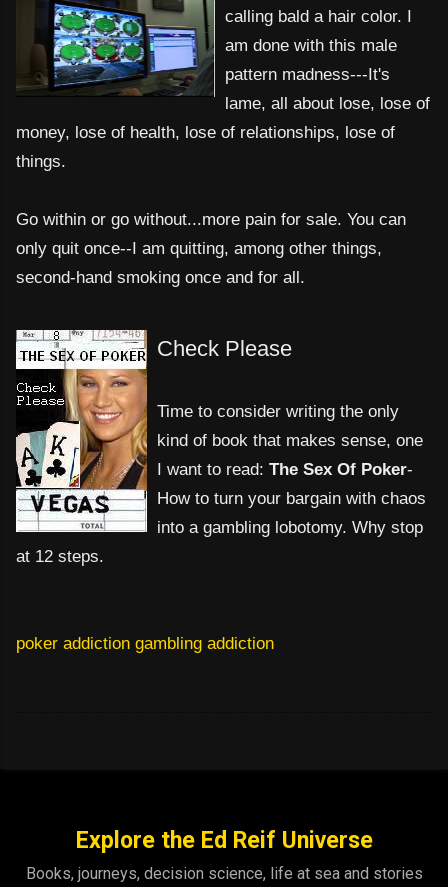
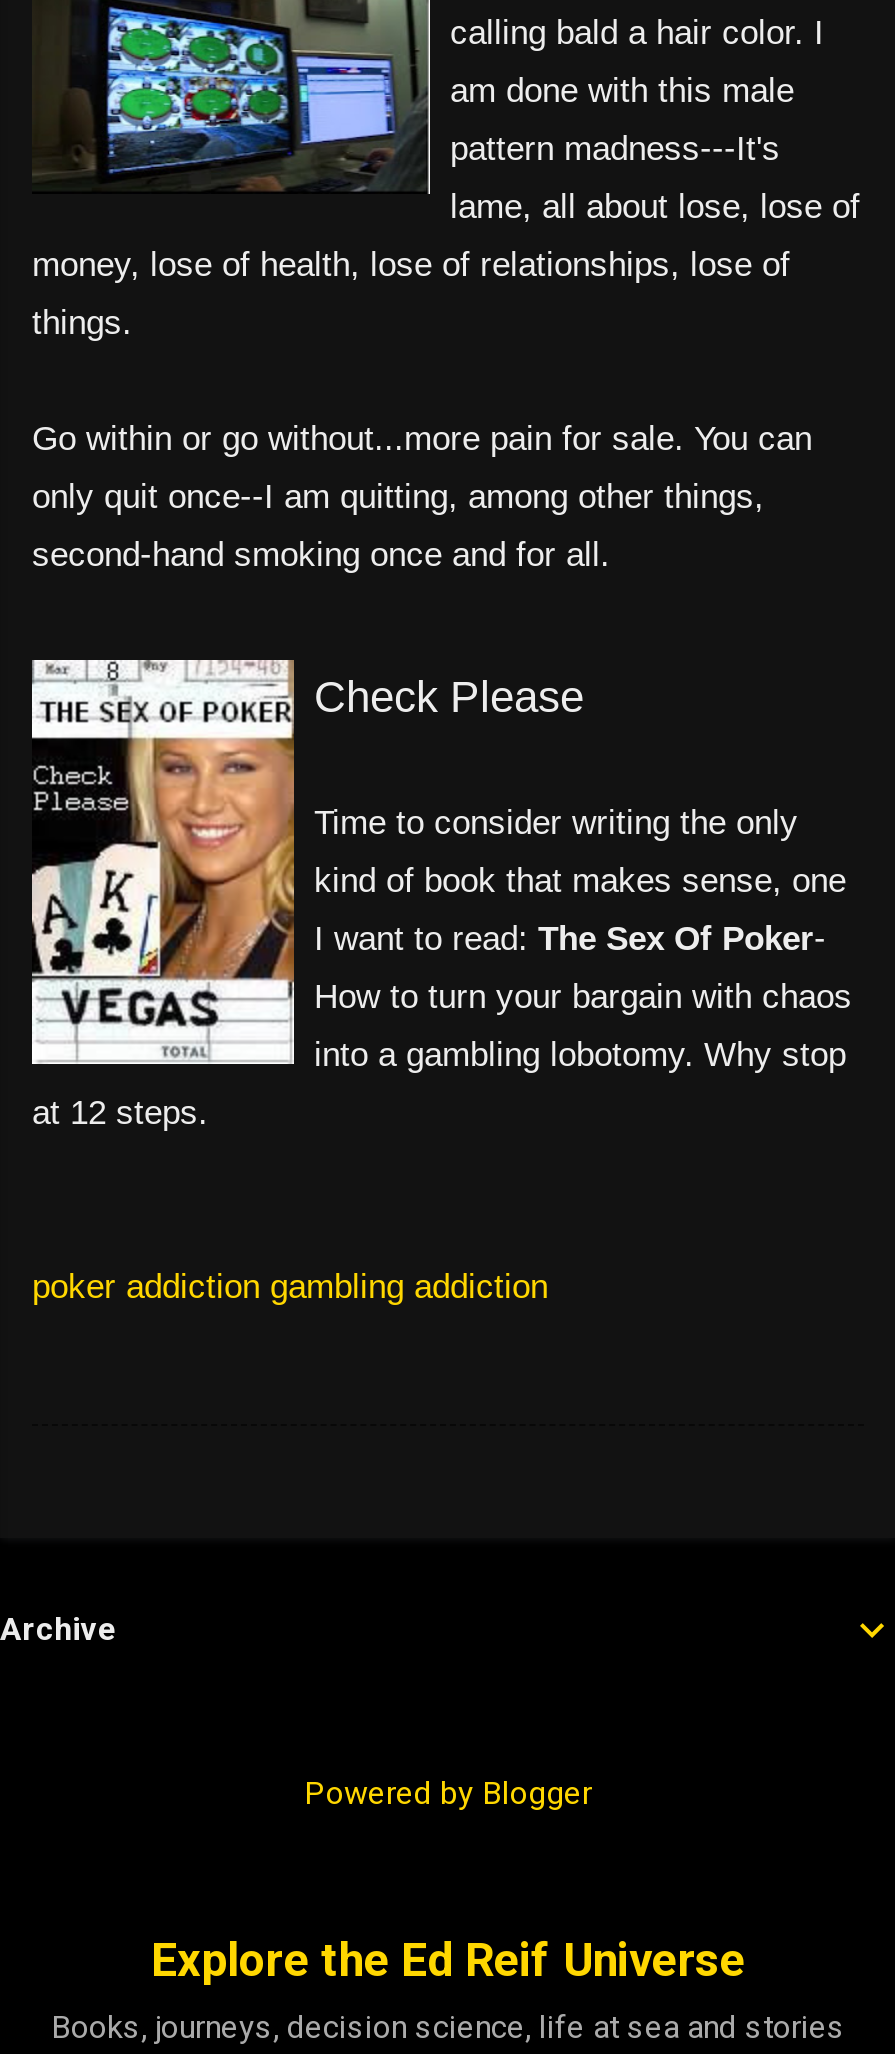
none -> [0,1609,118,1647] Archive
none -> [304,1774,592,1812] Powered by Blogger

